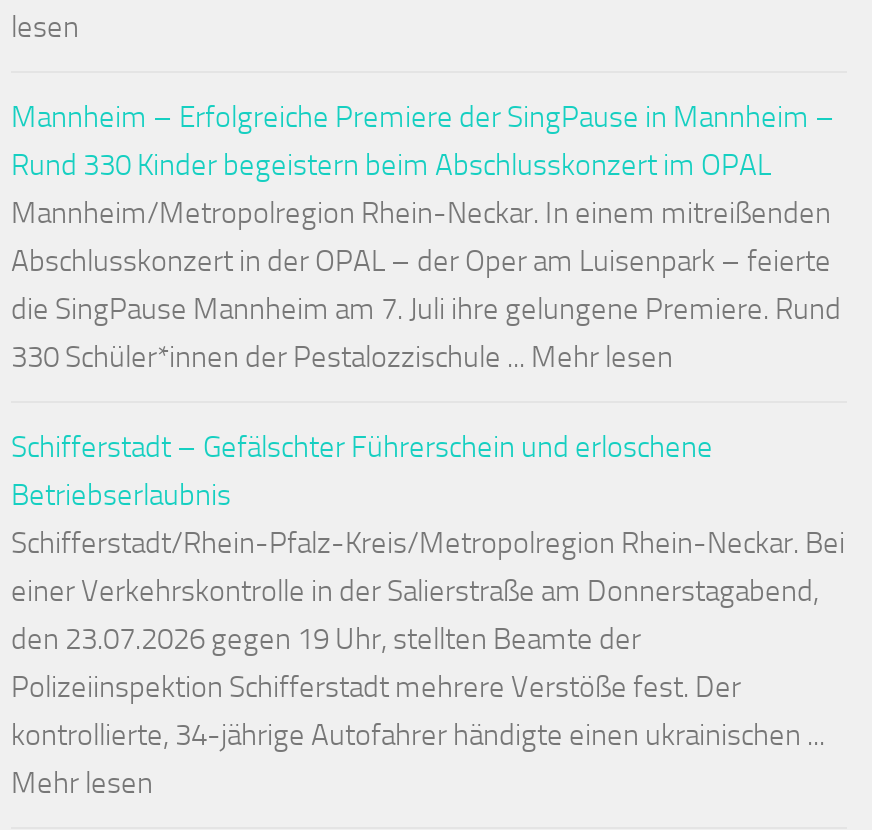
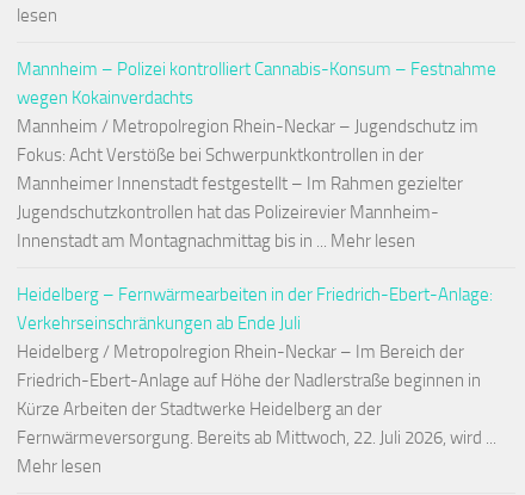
[11,98,841,374] Mannheim – Erfolgreiche Premiere der SingPause in Mannheim – | Rund 330 Kinder begeistern beim Abschlusskonzert im OPAL | Mannheim/Metropolregion Rhein-Neckar. In einem mitreißenden | Abschlusskonzert in der OPAL – der Oper am Luisenpark – feierte | die SingPause Mannheim am 7. Juli ihre gelungene Premiere. Rund | 330 Schüler*innen der Pestalozzischule ... Mehr lesen -> [17,59,496,252] Mannheim – Polizei kontrolliert Cannabis-Konsum – Festnahme | wegen Kokainverdachts | Mannheim / Metropolregion Rhein-Neckar – Jugendschutz im | Fokus: Acht Verstöße bei Schwerpunktkontrollen in der | Mannheimer Innenstadt festgestellt – Im Rahmen gezielter | Jugendschutzkontrollen hat das Polizeirevier Mannheim- | Innenstadt am Montagnachmittag bis in ... Mehr lesen
[11,428,845,752] Schifferstadt – Gefälschter Führerschein und erloschene | Betriebserlaubnis | Schifferstadt/Rhein-Pfalz-Kreis/Metropolregion Rhein-Neckar. Bei | einer Verkehrskontrolle in der Salierstraße am Donnerstagabend, | den 23.07.2026 gegen 19 Uhr, stellten Beamte der | Polizeiinspektion Schifferstadt mehrere Verstöße fest. Der | kontrollierte, 34-jährige Autofahrer händigte einen ukrainischen ... -> [17,284,496,449] Heidelberg – Fernwärmearbeiten in der Friedrich-Ebert-Anlage: | Verkehrseinschränkungen ab Ende Juli | Heidelberg / Metropolregion Rhein-Neckar – Im Bereich der | Friedrich-Ebert-Anlage auf Höhe der Nadlerstraße beginnen in | Kürze Arbeiten der Stadtwerke Heidelberg an der | Fernwärmeversorgung. Bereits ab Mittwoch, 22. Juli 2026, wird ...

